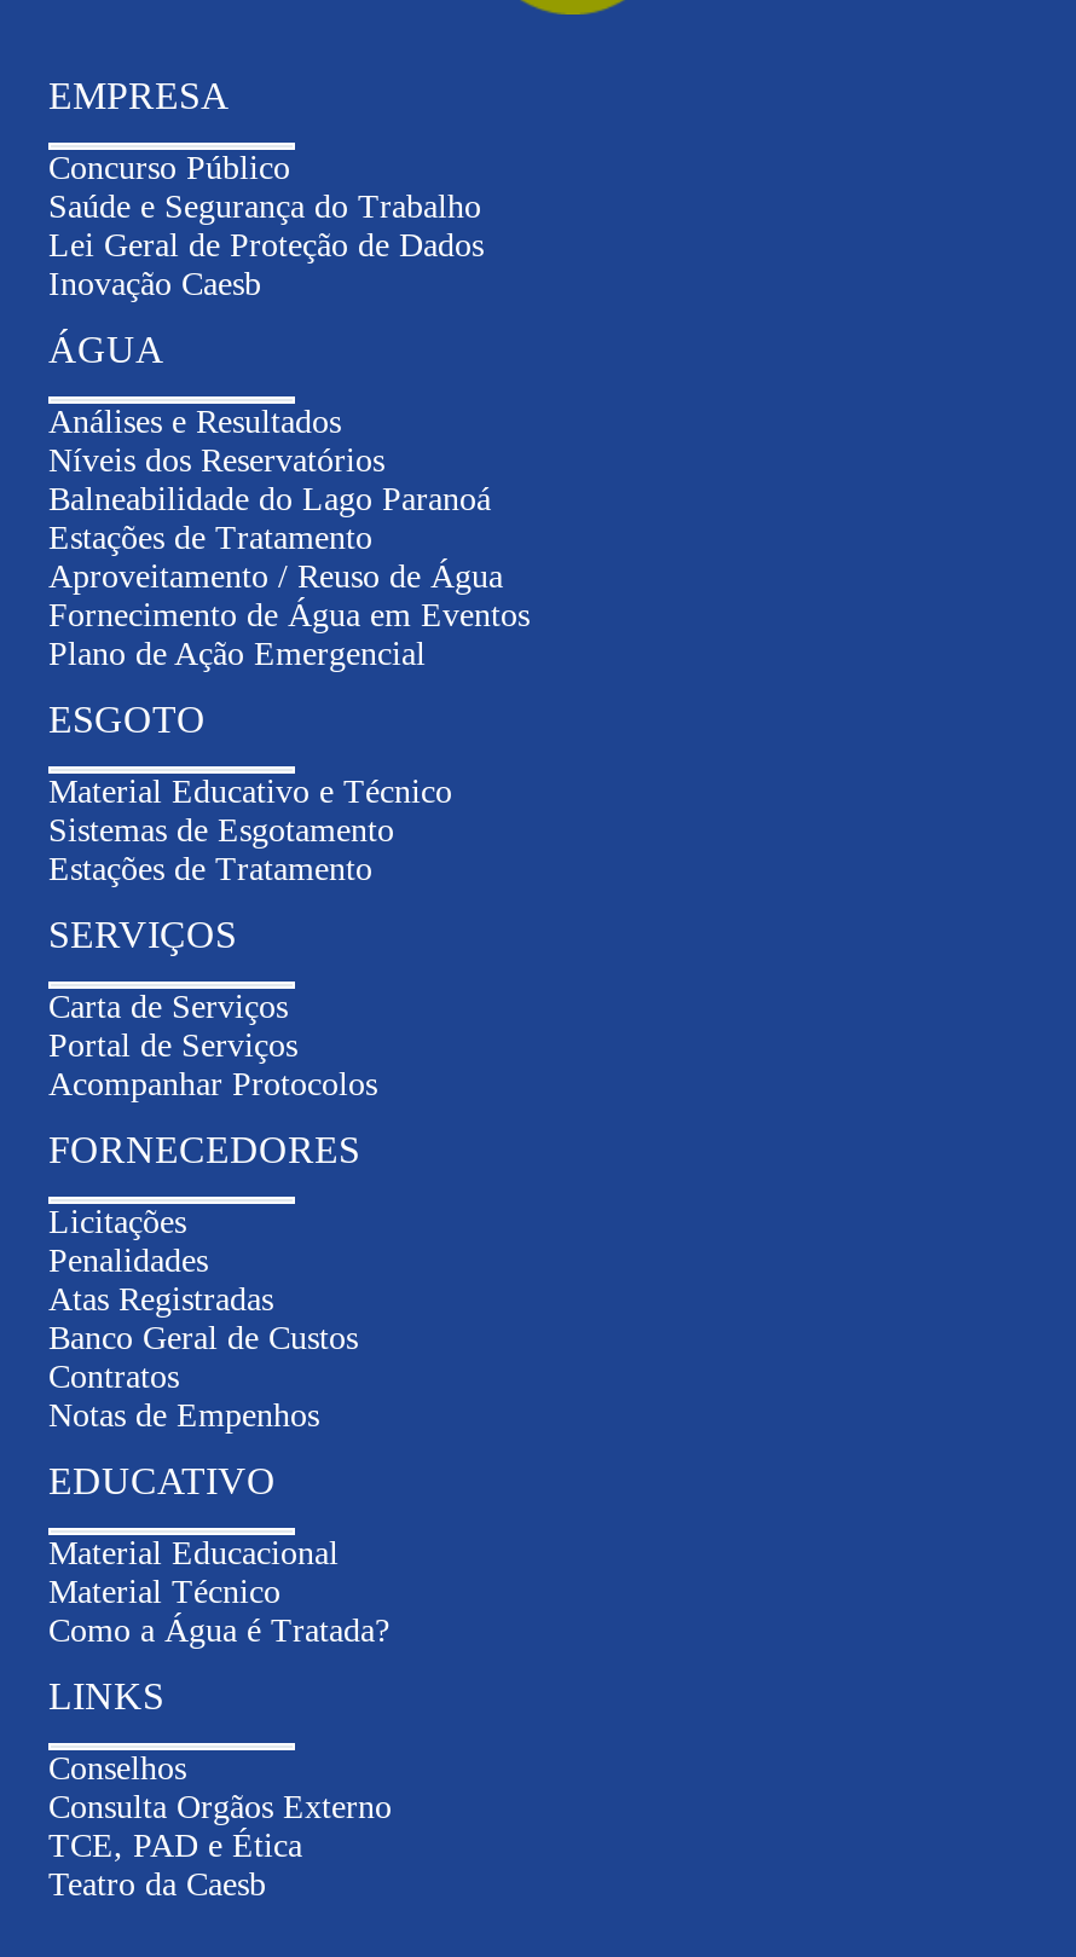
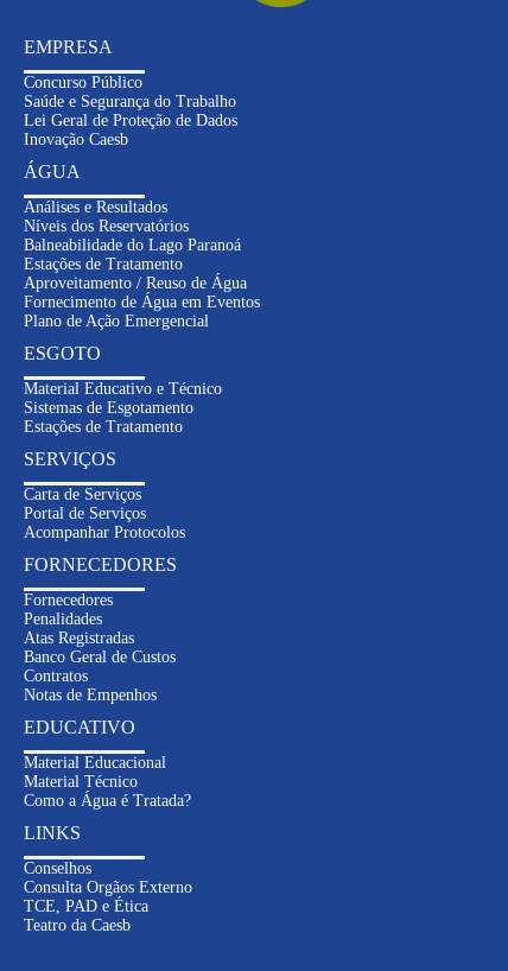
[48,1204,186,1240] Licitações -> [24,591,113,609] Fornecedores

